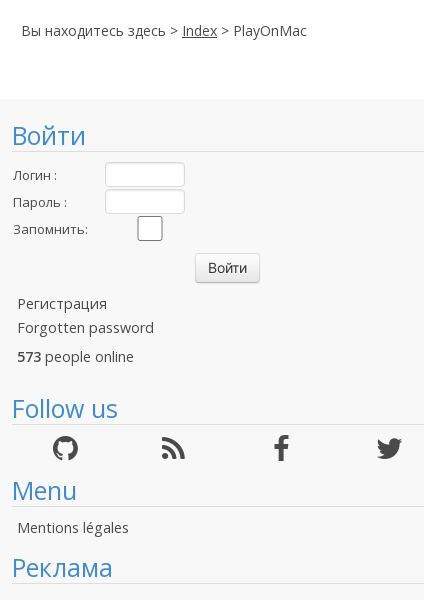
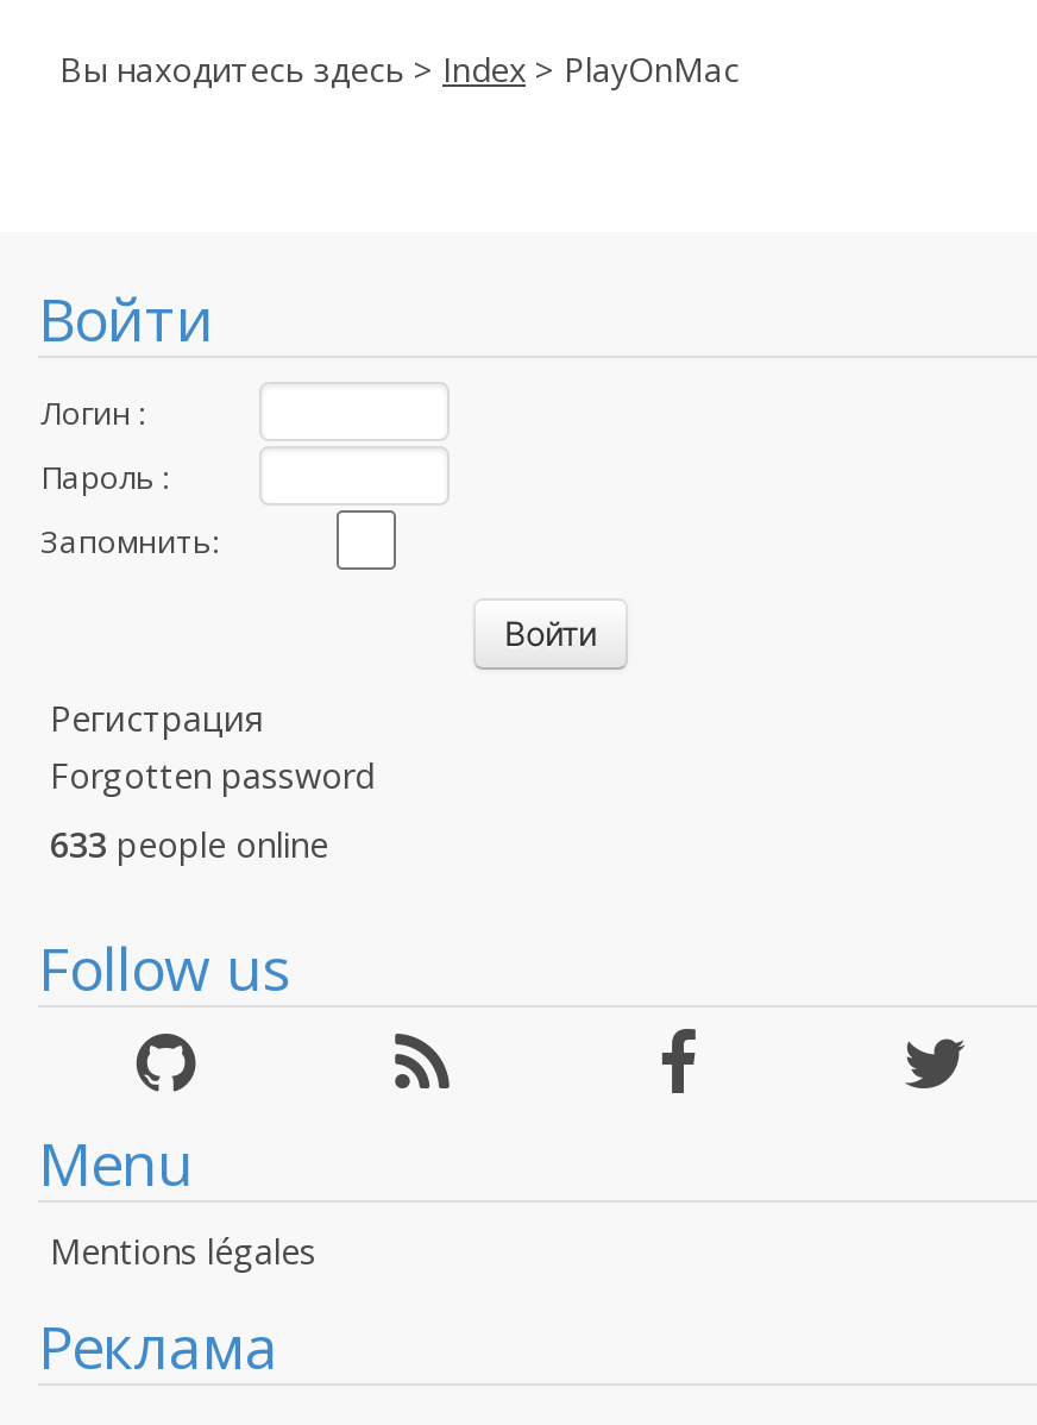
[17,347,134,366] 573 people online -> [50,822,328,867] 633 people online

